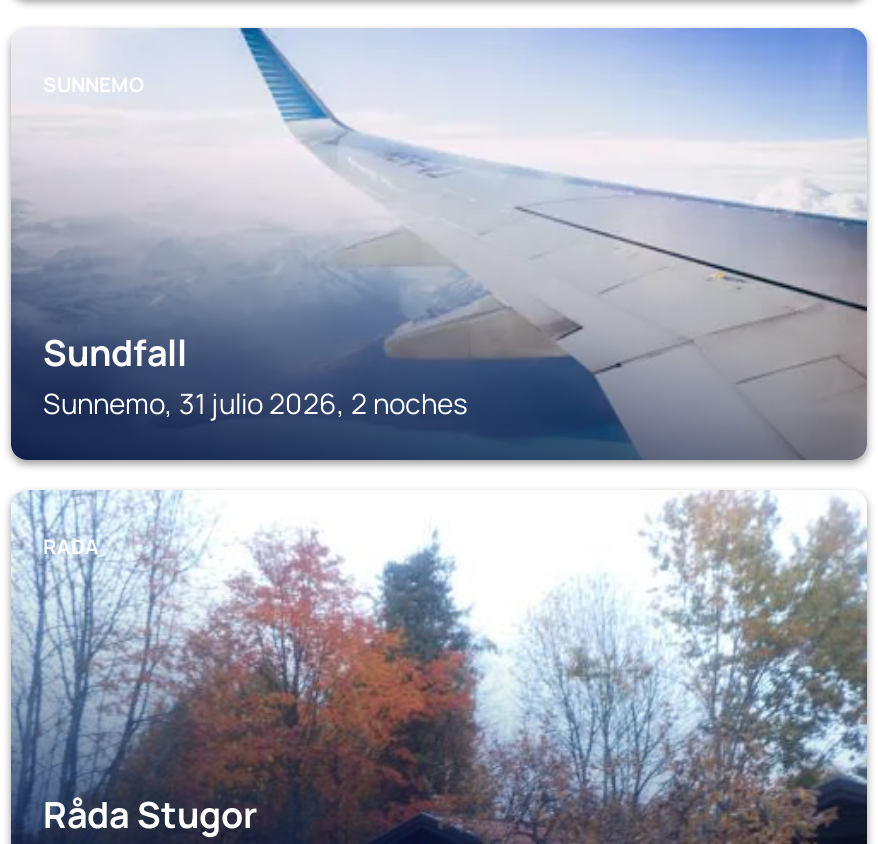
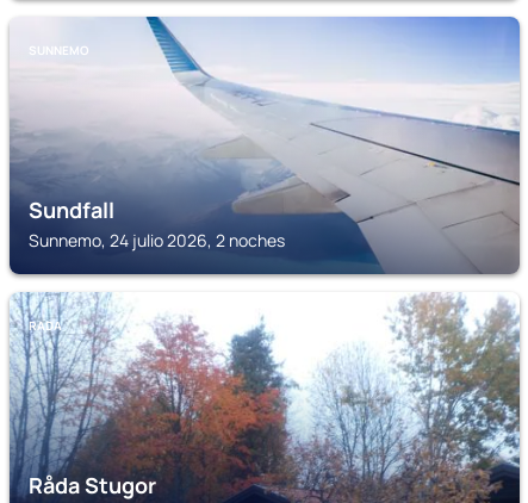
[43,384,467,422] Sunnemo, 31 julio 2026, 2 noches -> [29,229,285,251] Sunnemo, 24 julio 2026, 2 noches

